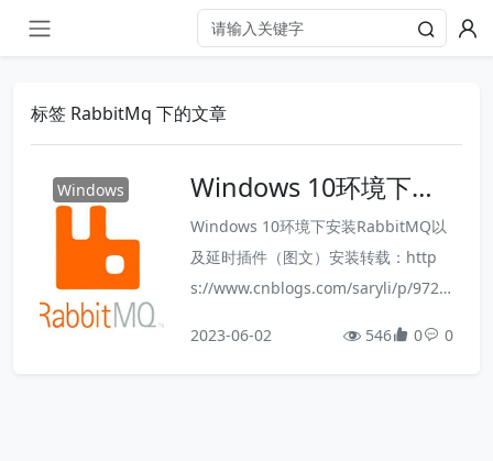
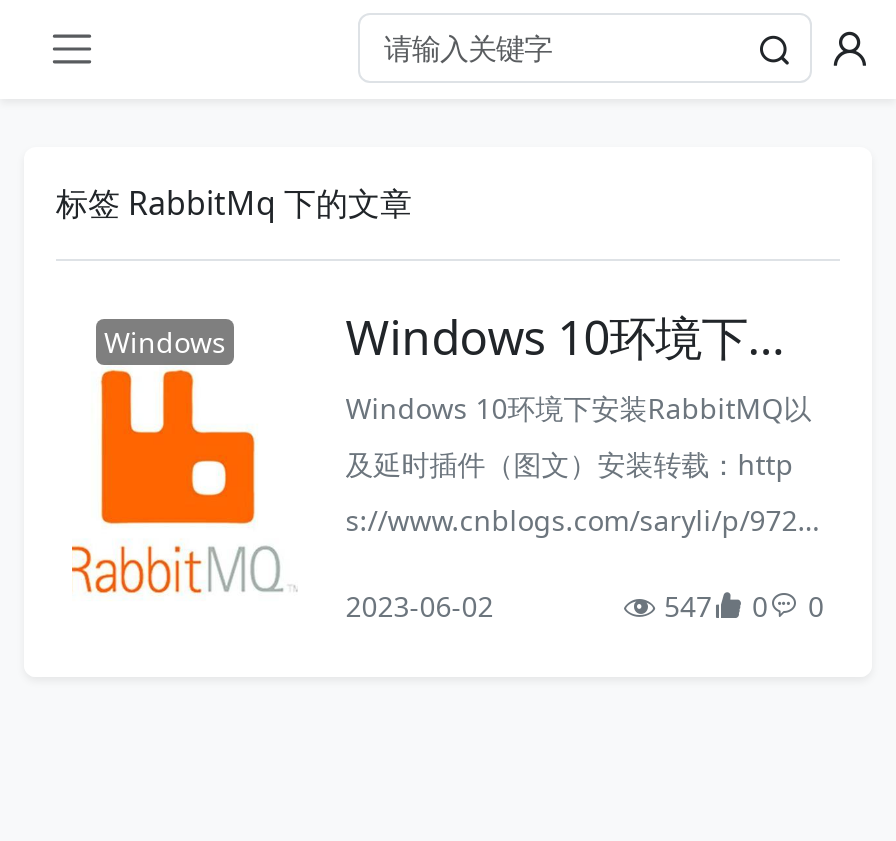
[365,325,453,345] 546 0 0 -> [664,587,824,625] 547 0 0

